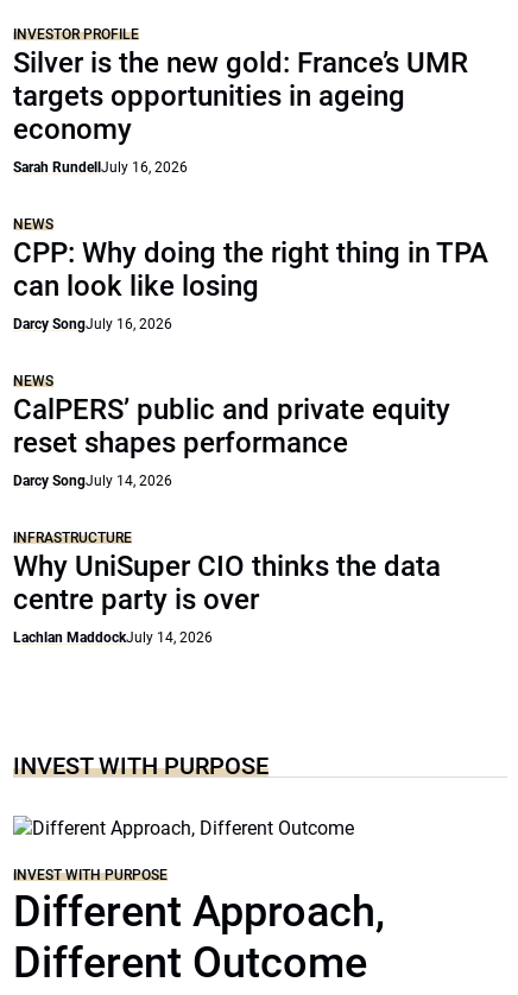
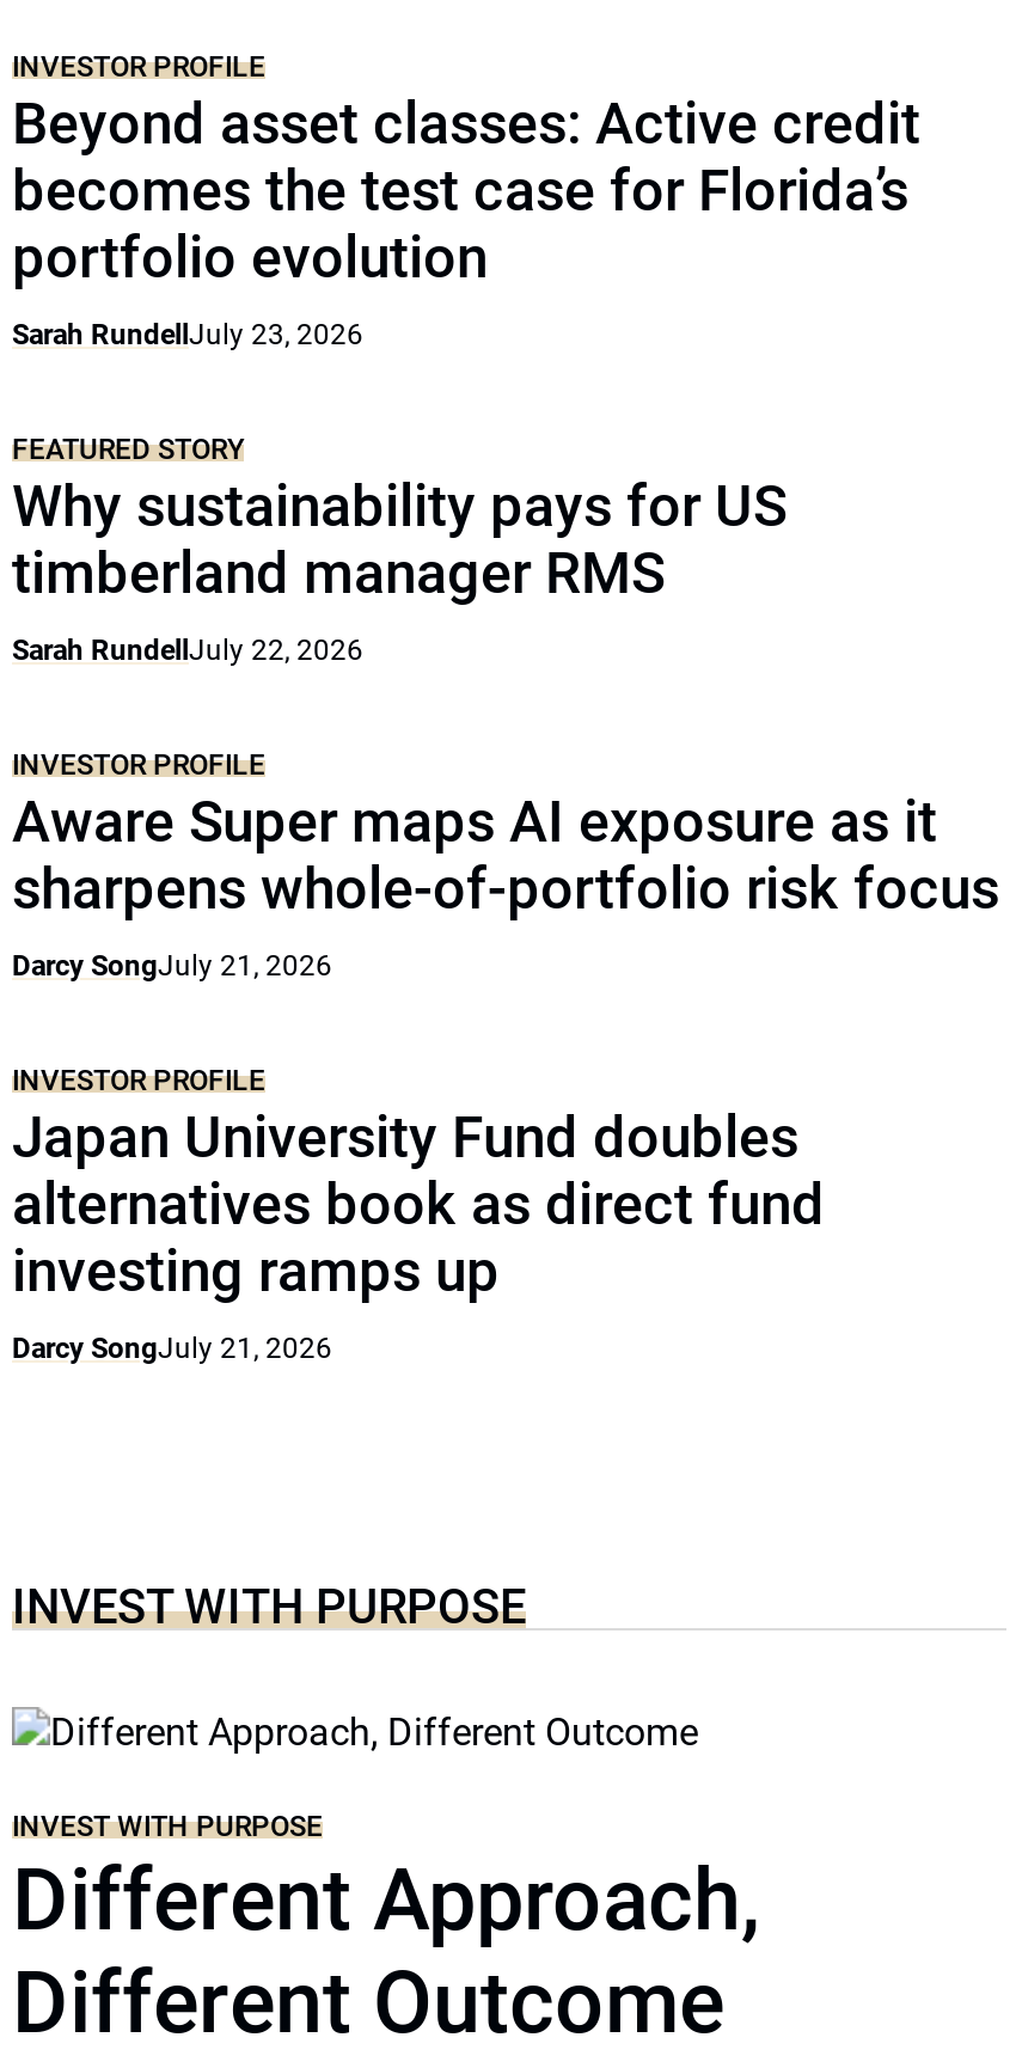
[13,46,468,176] Silver is the new gold: France’s UMR | targets opportunities in ageing | economy | Sarah RundellJuly 16, 2026 -> [12,91,920,351] Beyond asset classes: Active credit | becomes the test case for Florida’s | portfolio evolution | Sarah RundellJuly 23, 2026
[13,216,488,332] NEWS | CPP: Why doing the right thing in TPA | can look like losing | Darcy SongJuly 16, 2026 -> [12,433,787,667] FEATURED STORY | Why sustainability pays for US | timberland manager RMS | Sarah RundellJuly 22, 2026
[13,373,450,489] NEWS | CalPERS’ public and private equity | reset shapes performance | Darcy SongJuly 14, 2026 -> [12,748,999,983] INVESTOR PROFILE | Aware Super maps AI exposure as it | sharpens whole-of-portfolio risk focus | Darcy SongJuly 21, 2026
[13,530,441,646] INFRASTRUCTURE | Why UniSuper CIO thinks the data | centre party is over | Lachlan MaddockJuly 14, 2026 -> [12,1064,825,1365] INVESTOR PROFILE | Japan University Fund doubles | alternatives book as direct fund | investing ramps up | Darcy SongJuly 21, 2026

